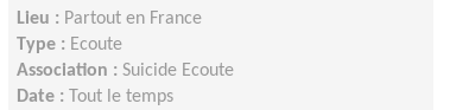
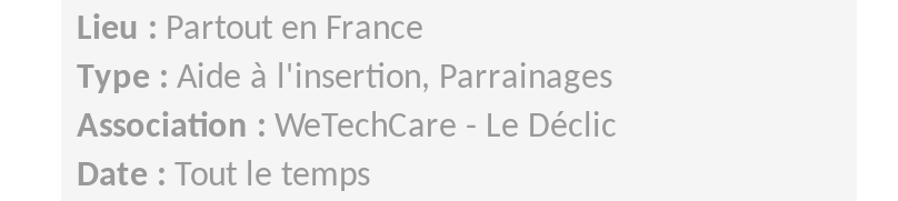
[17,36,234,81] Type : Ecoute | Association : Suicide Ecoute -> [77,61,617,146] Type : Aide à l'insertion, Parrainages | Association : WeTechCare - Le Déclic

